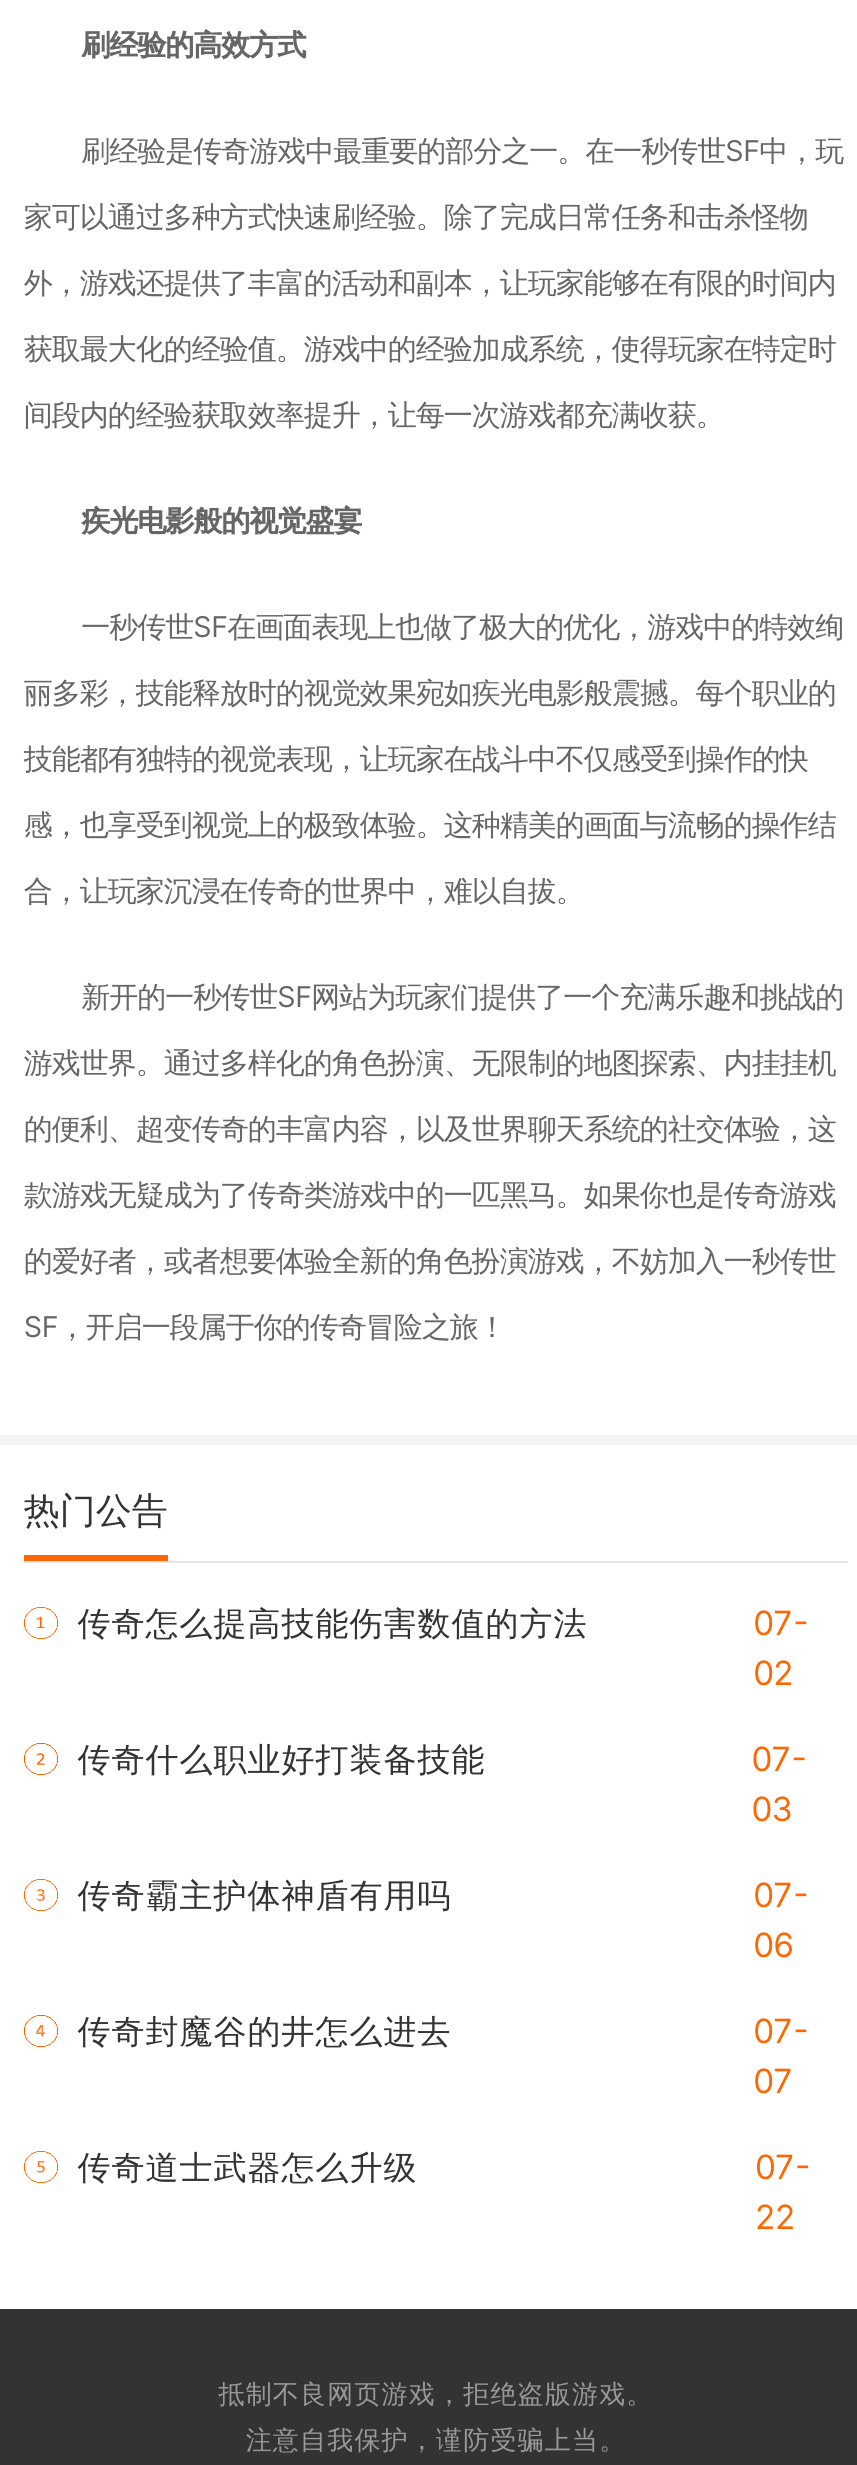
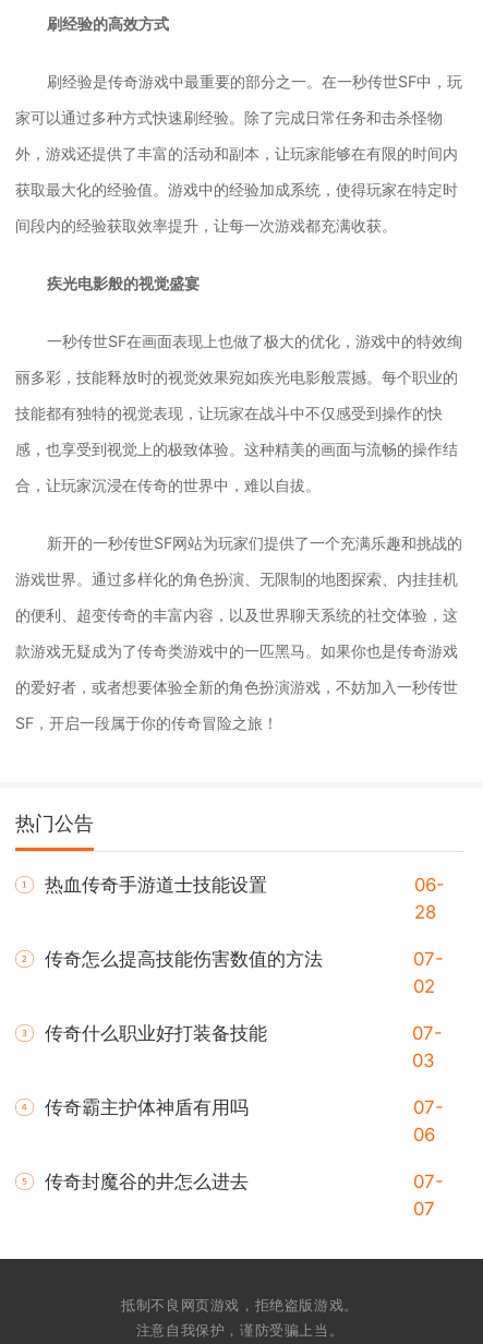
none -> [44,874,444,923] 热血传奇手游道士技能设置 | 06- | 28
moved [78,1604,809,2101] -> [44,948,443,1220]: 传奇怎么提高技能伤害数值的方法 | 07- | 02 | ... | 07- | 07
[78,2147,811,2237] 传奇道士武器怎么升级 | 07- | 22 -> none

